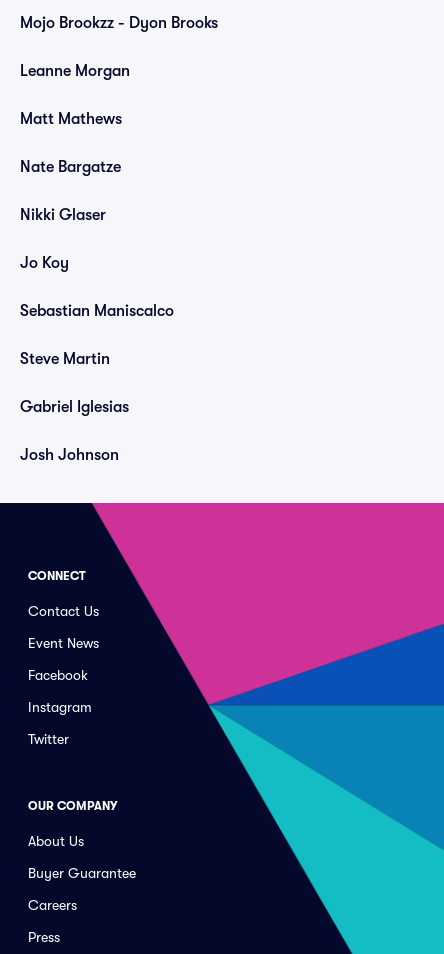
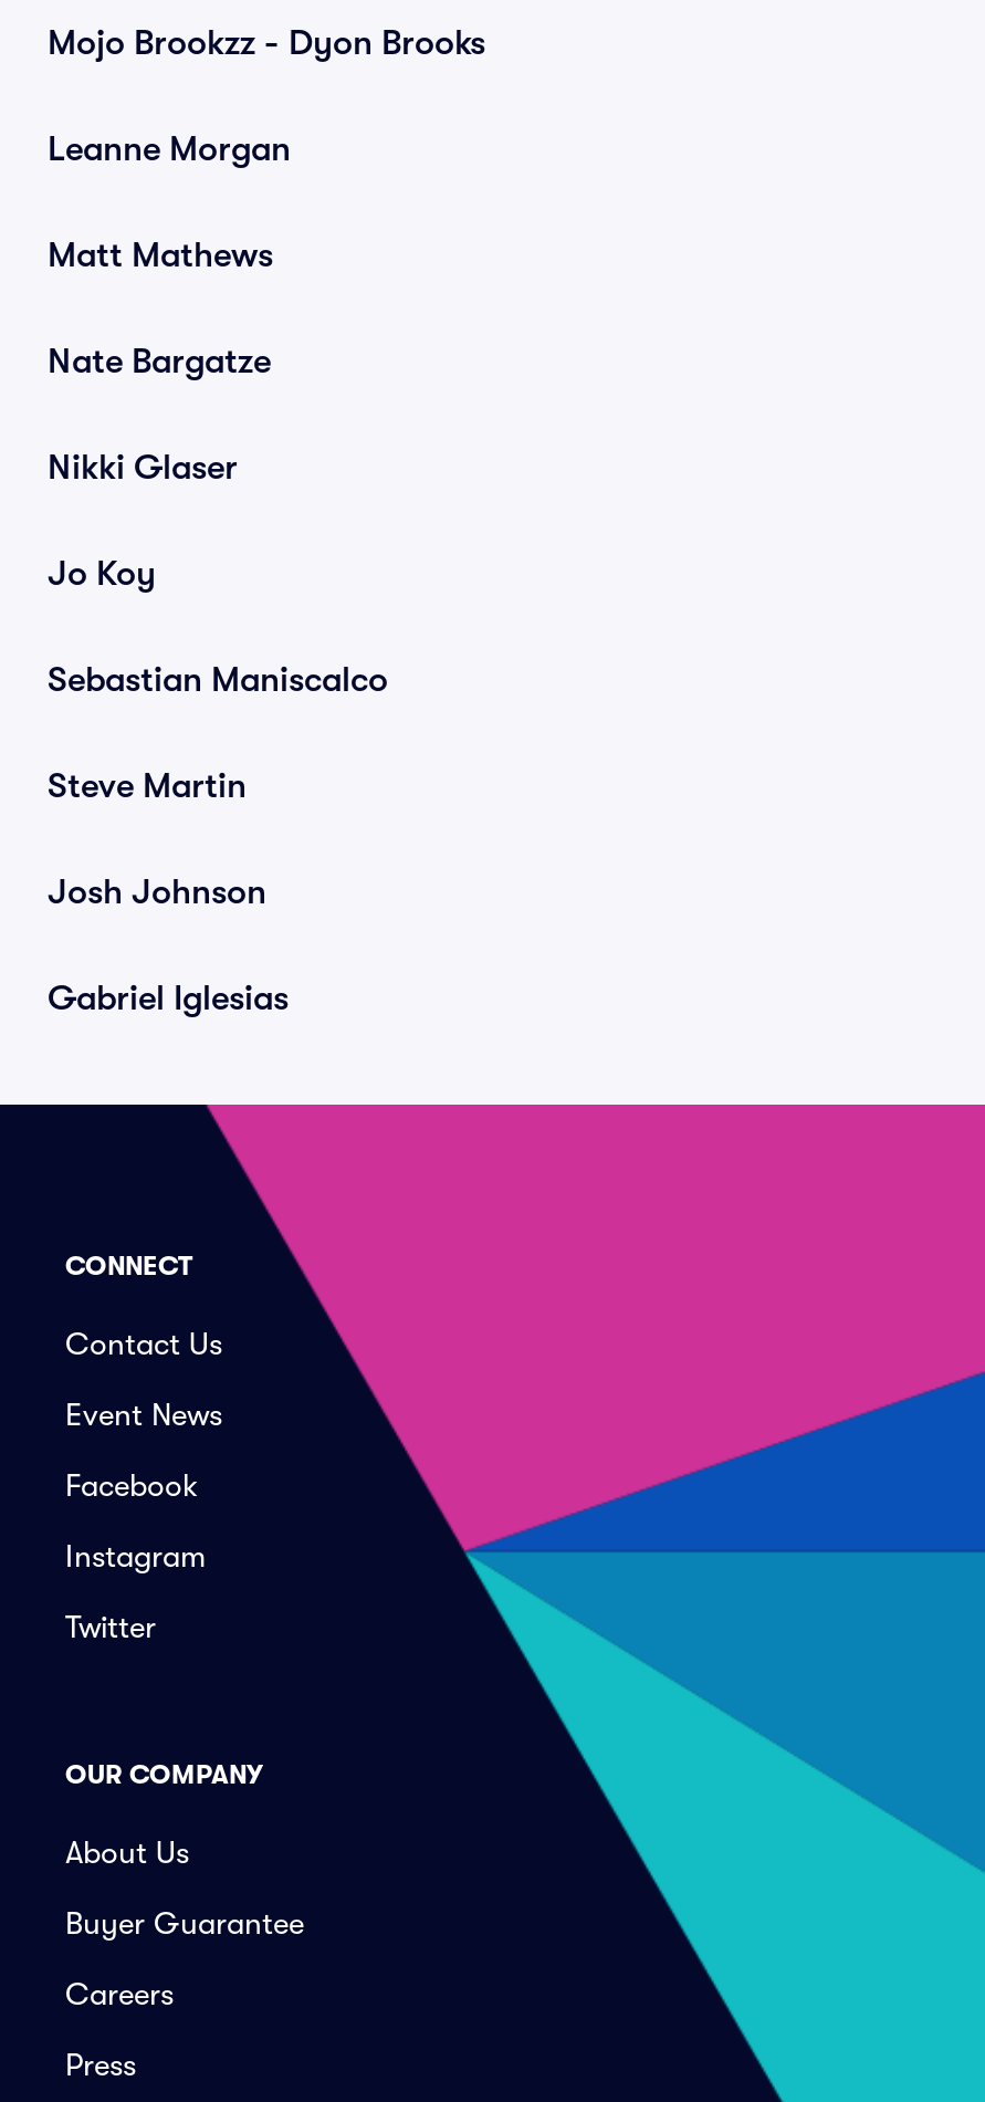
moved [20,398,129,416] -> [48,979,289,1018]: Gabriel Iglesias
moved [20,446,119,464] -> [48,872,266,912]: Josh Johnson

